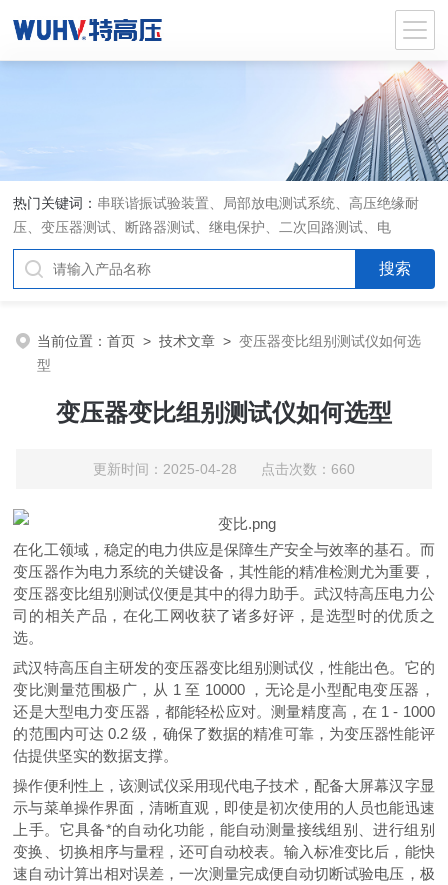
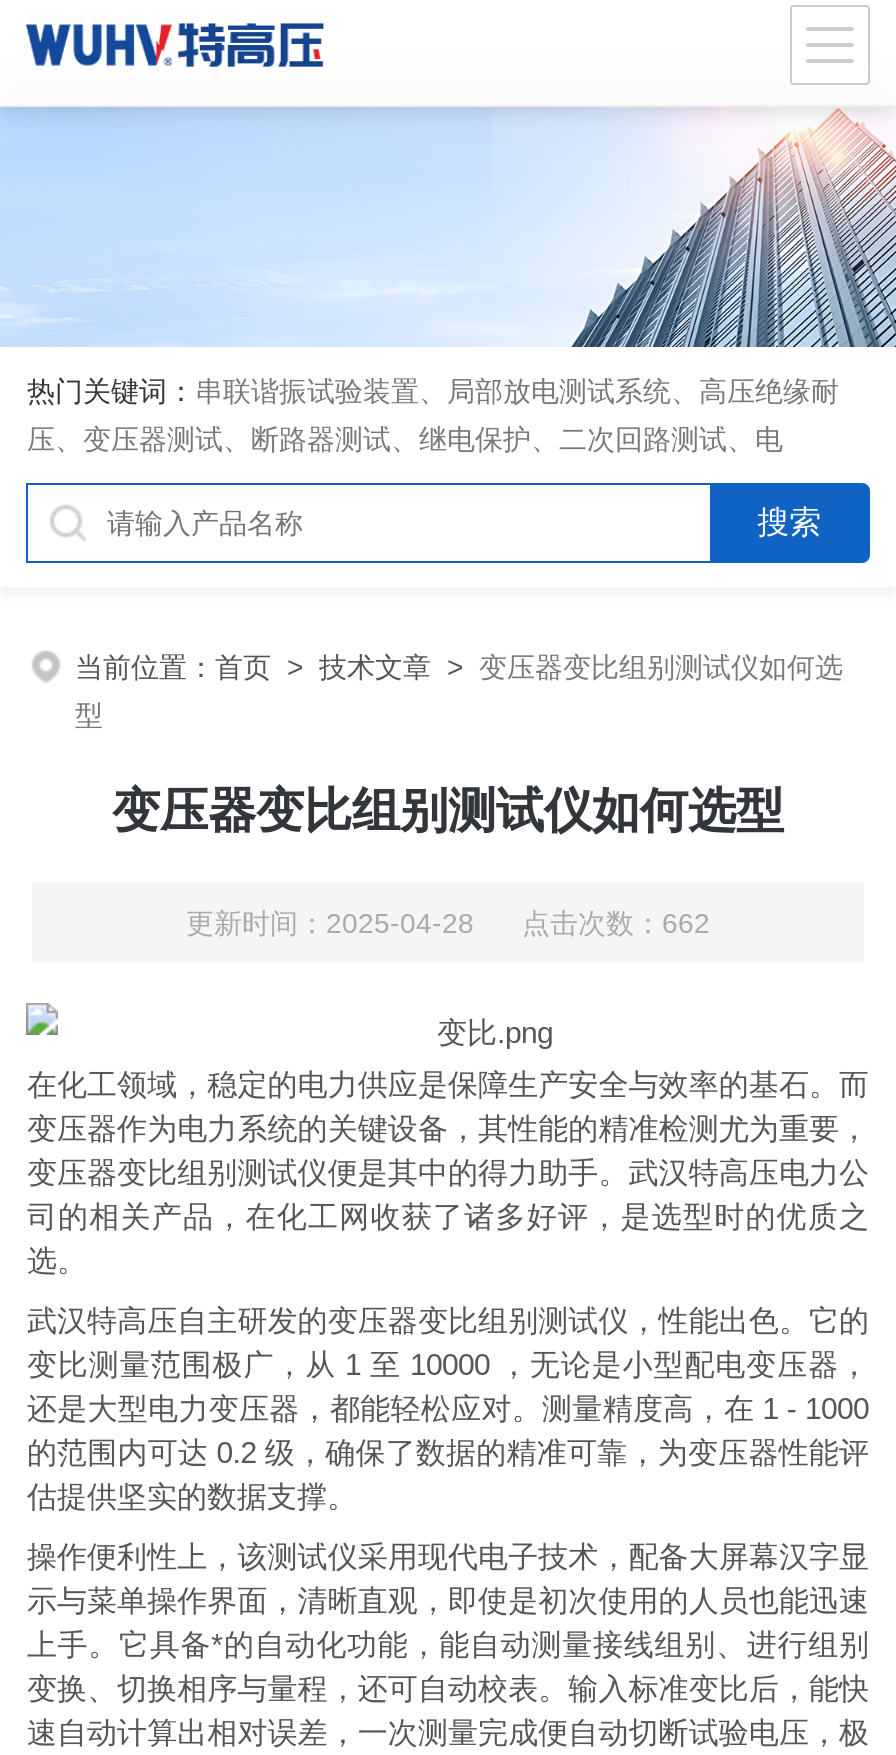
[93,461,355,477] 更新时间：2025-04-28 点击次数：660 -> [186,907,710,939] 更新时间：2025-04-28 点击次数：662

